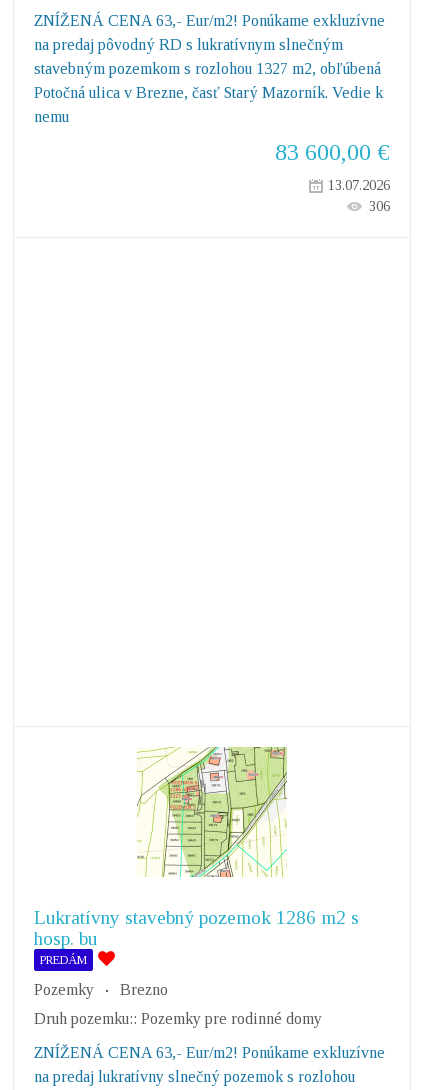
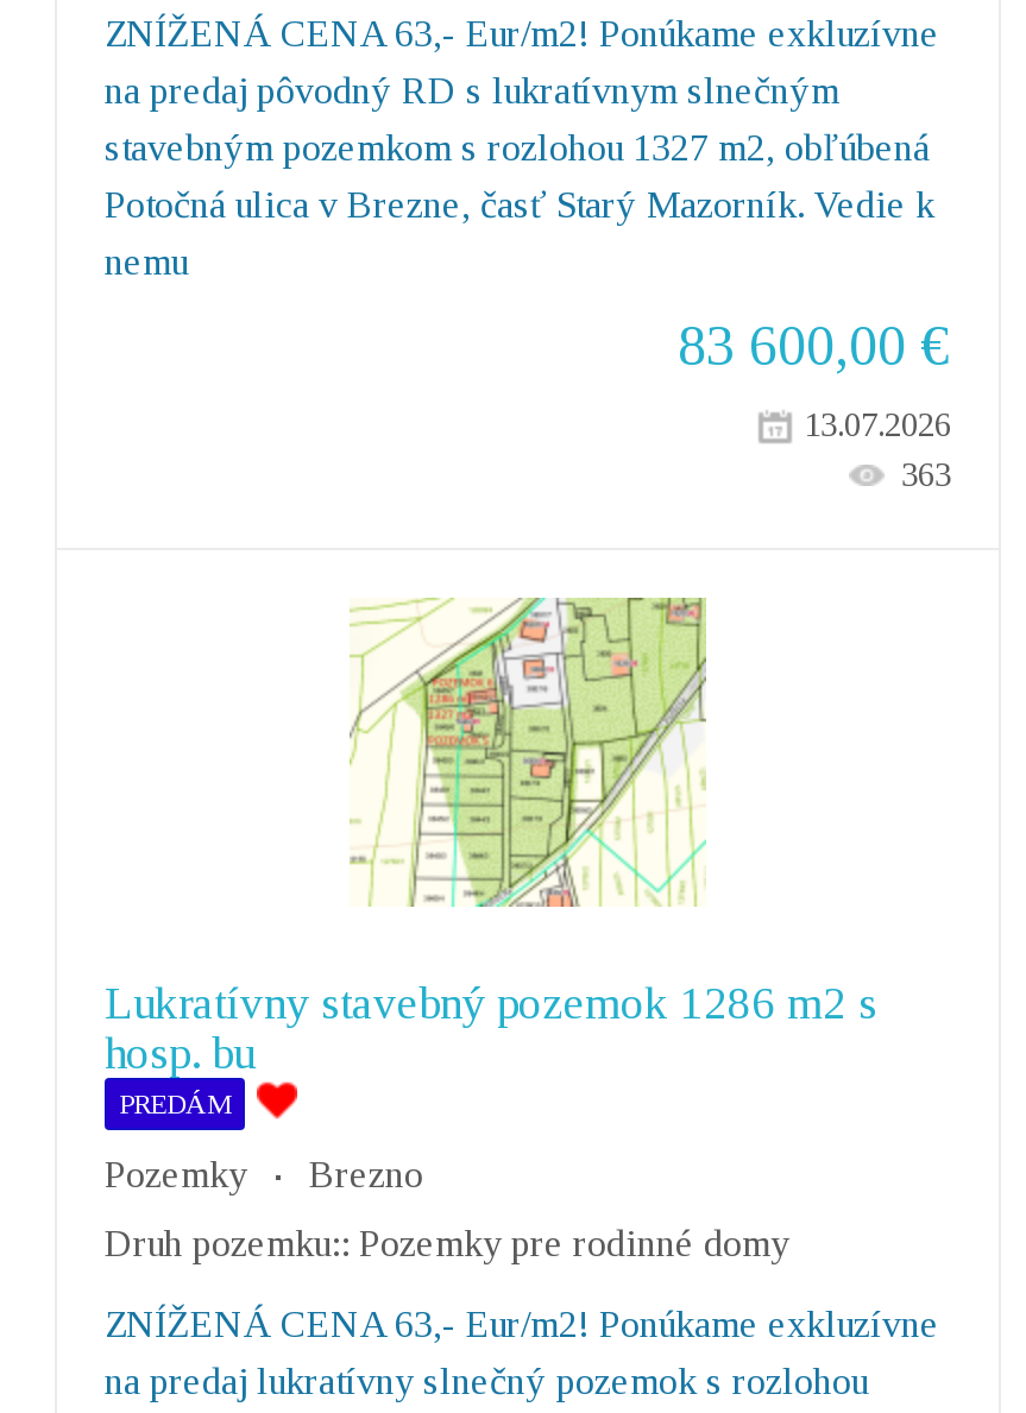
[369,198,390,214] 306 -> [901,455,951,493] 363

